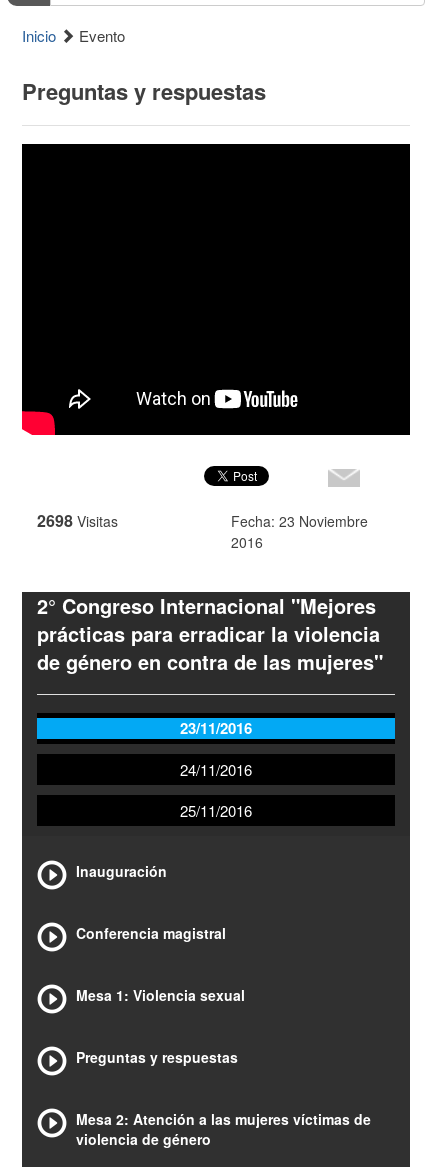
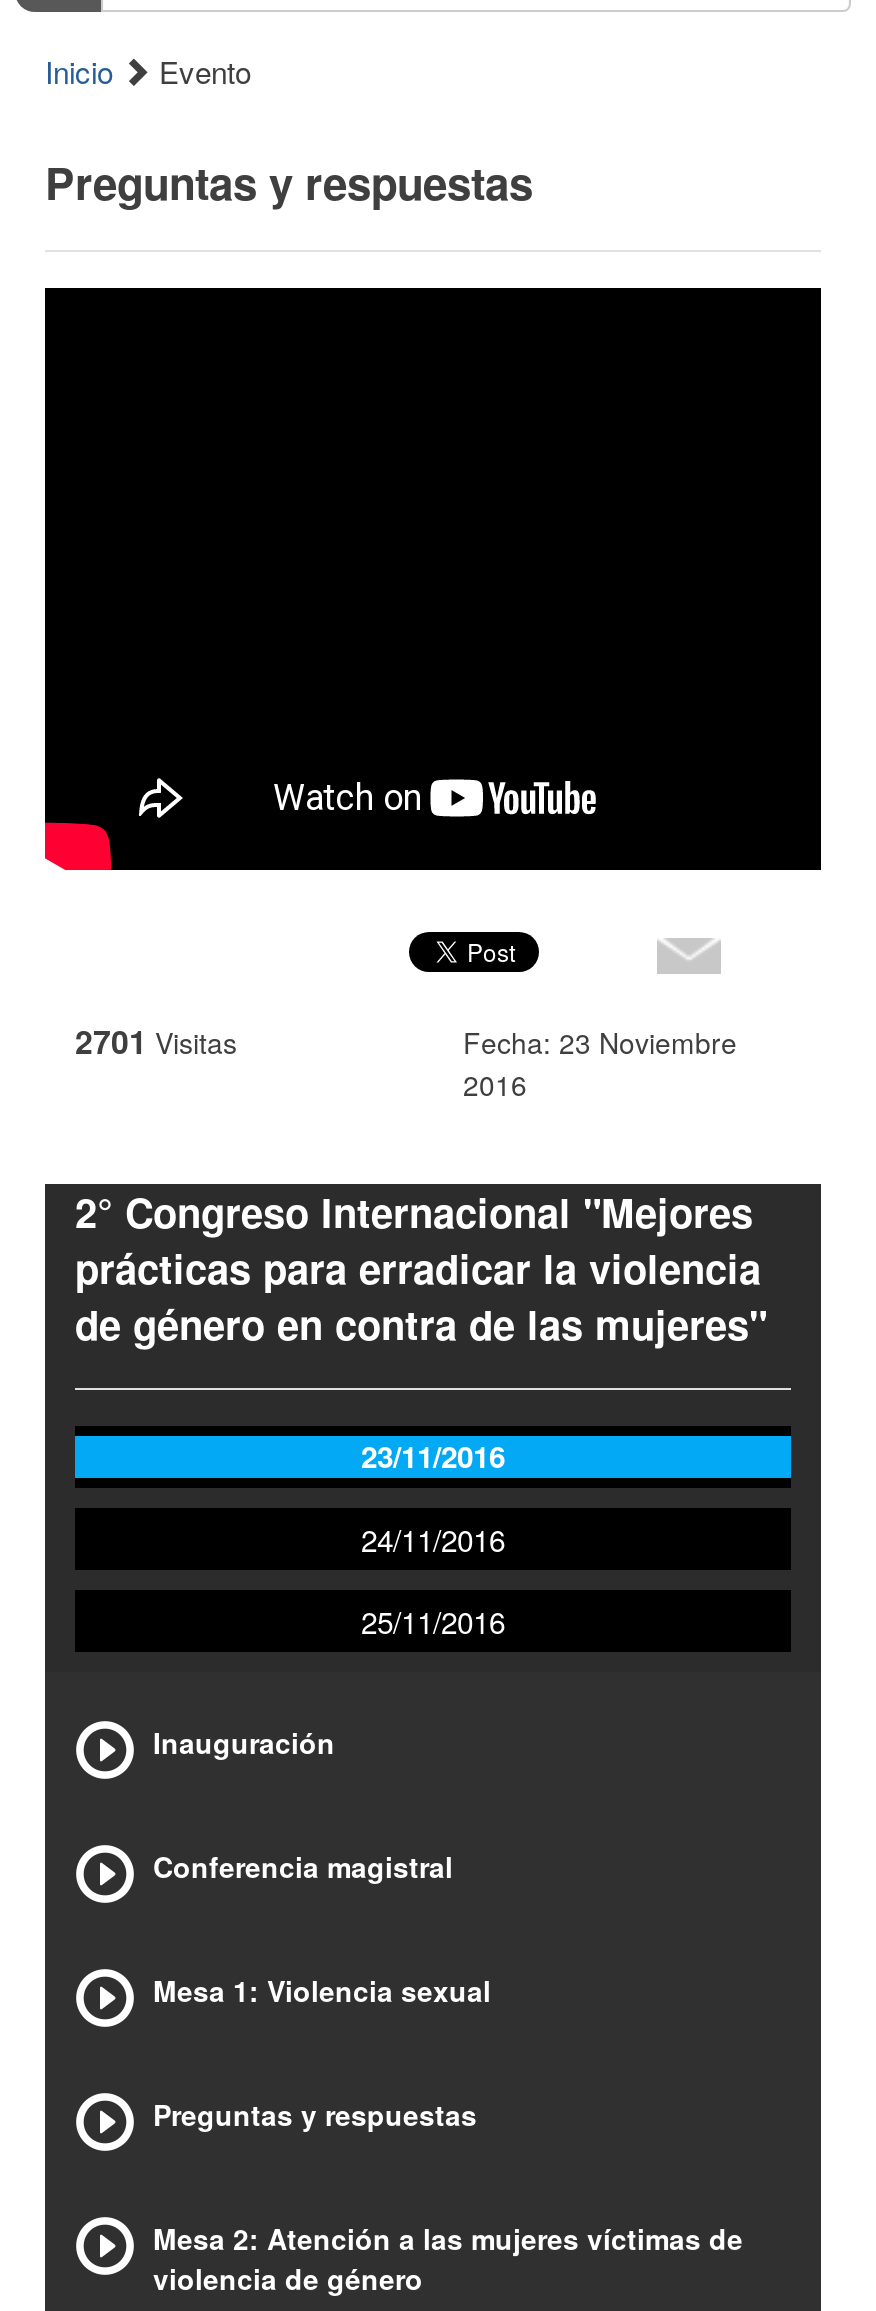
[37,509,118,532] 2698 Visitas -> [75,1018,237,1064] 2701 Visitas

